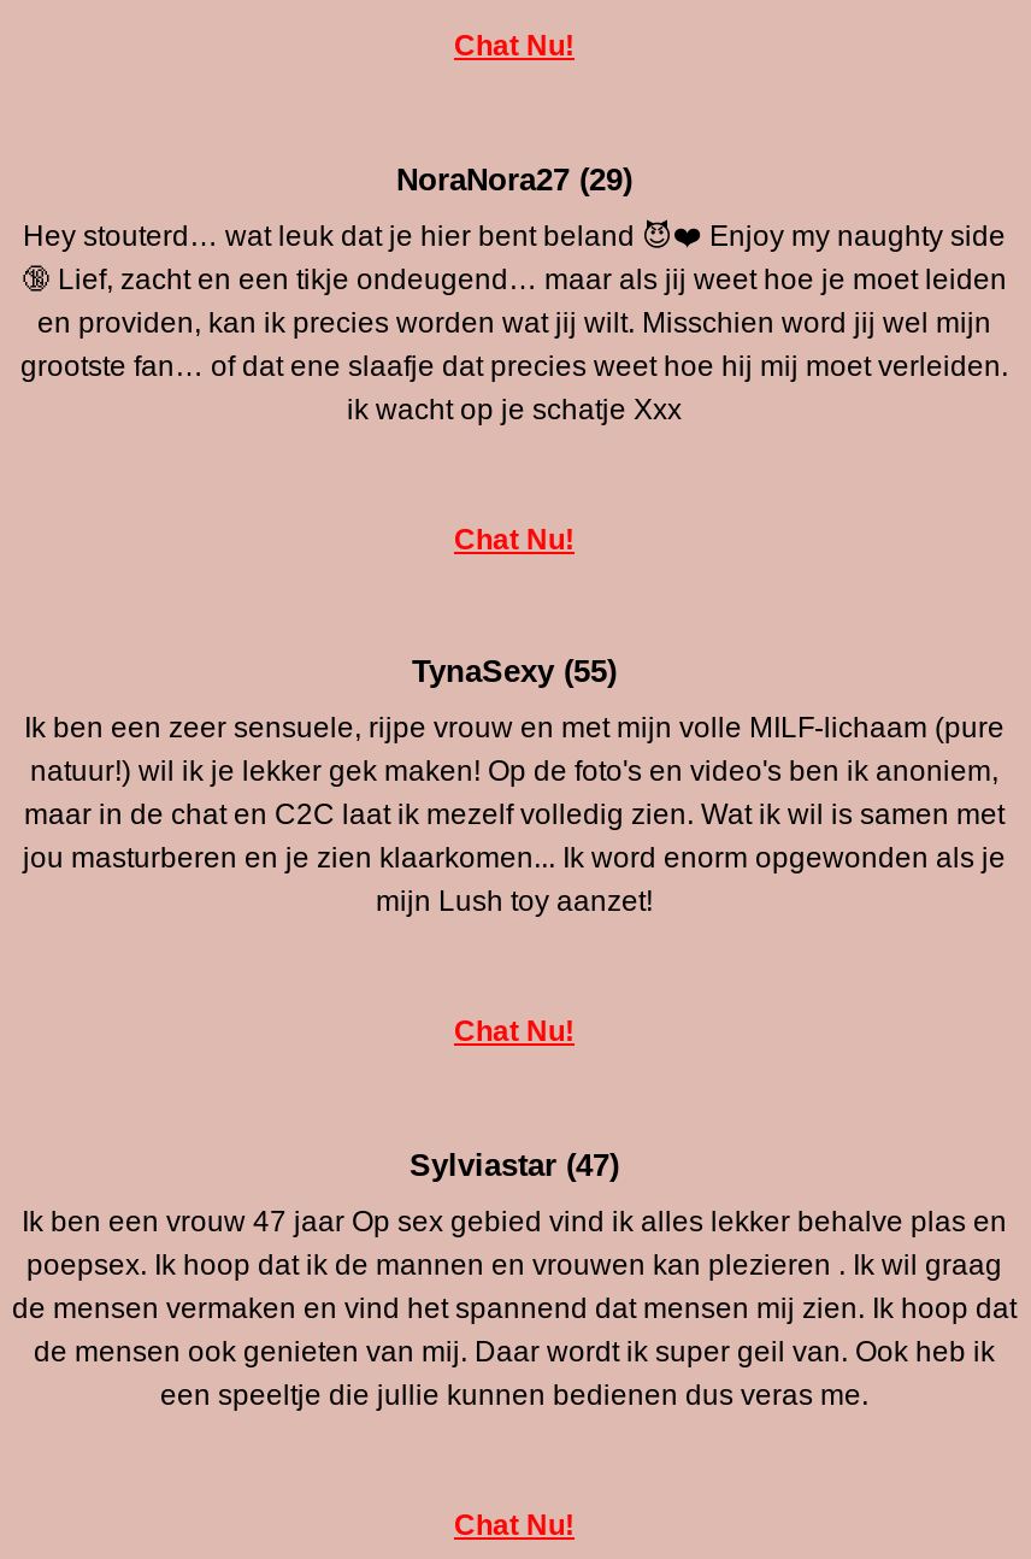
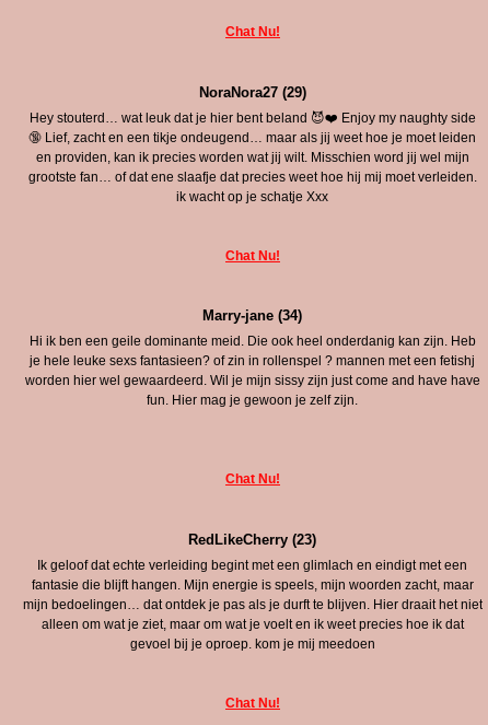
[412,653,617,690] TynaSexy (55) -> [203,307,303,324] Marry-jane (34)
[23,711,1006,918] Ik ben een zeer sensuele, rijpe vrouw en met mijn volle MILF-lichaam (pure | natuur!) wil ik je lekker gek maken! Op de foto's en video's ben ik anoniem, | maar in de chat en C2C laat ik mezelf volledig zien. Wat ik wil is samen met | jou masturberen en je zien klaarkomen... Ik word enorm opgewonden als je | mijn Lush toy aanzet! -> [25,334,480,408] Hi ik ben een geile dominante meid. Die ook heel onderdanig kan zijn. Heb | je hele leuke sexs fantasieen? of zin in rollenspel ? mannen met een fetishj | worden hier wel gewaardeerd. Wil je mijn sissy zijn just come and have have | fun. Hier mag je gewoon je zelf zijn.
[410,1146,619,1183] Sylviastar (47) -> [189,531,317,548] RedLikeCherry (23)
[12,1204,1017,1411] Ik ben een vrouw 47 jaar Op sex gebied vind ik alles lekker behalve plas en | poepsex. Ik hoop dat ik de mannen en vrouwen kan plezieren . Ik wil graag | de mensen vermaken en vind het spannend dat mensen mij zien. Ik hoop dat | de mensen ook genieten van mij. Daar wordt ik super geil van. Ook heb ik | een speeltje die jullie kunnen bedienen dus veras me. -> [23,557,483,651] Ik geloof dat echte verleiding begint met een glimlach en eindigt met een | fantasie die blijft hangen. Mijn energie is speels, mijn woorden zacht, maar | mijn bedoelingen… dat ontdek je pas als je durft te blijven. Hier draait het niet | alleen om wat je ziet, maar om wat je voelt en ik weet precies hoe ik dat | gevoel bij je oproep. kom je mij meedoen

